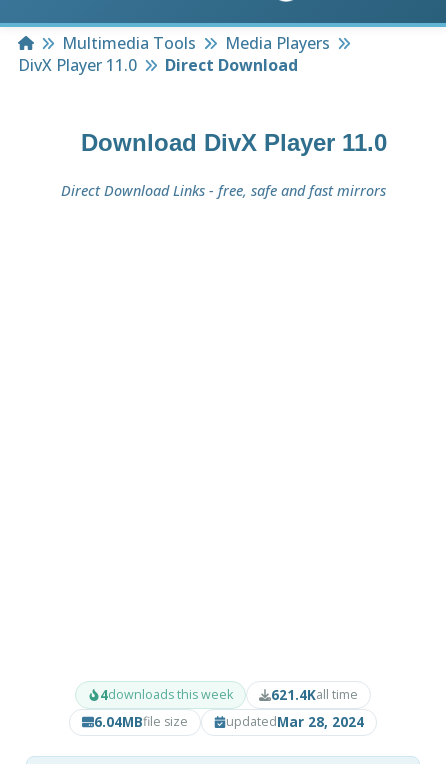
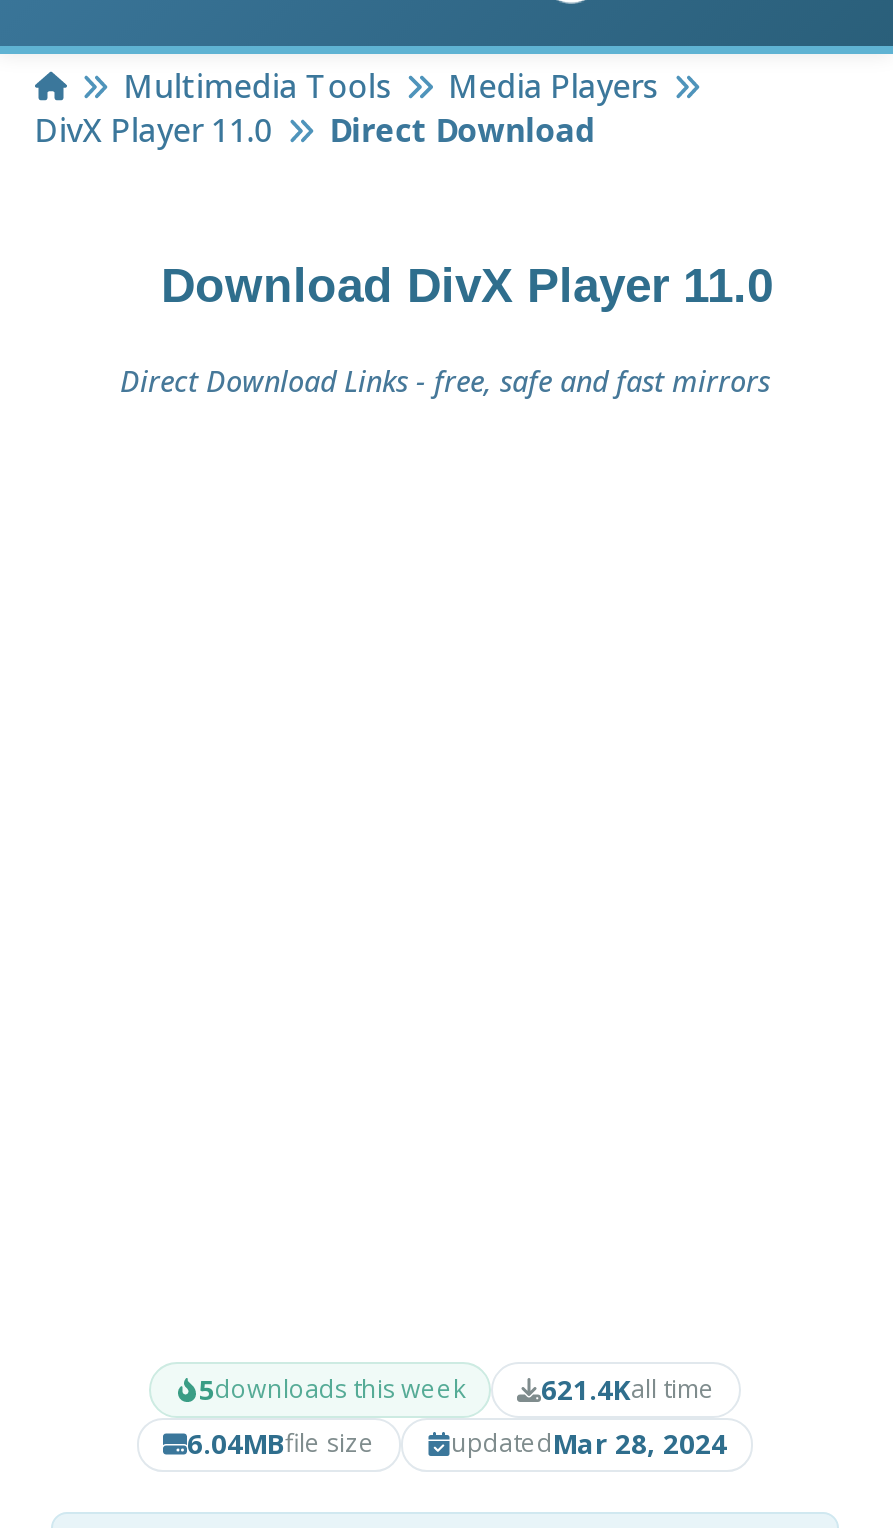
[100,685,233,704] 4downloads this week -> [199,1370,465,1408] 5downloads this week

